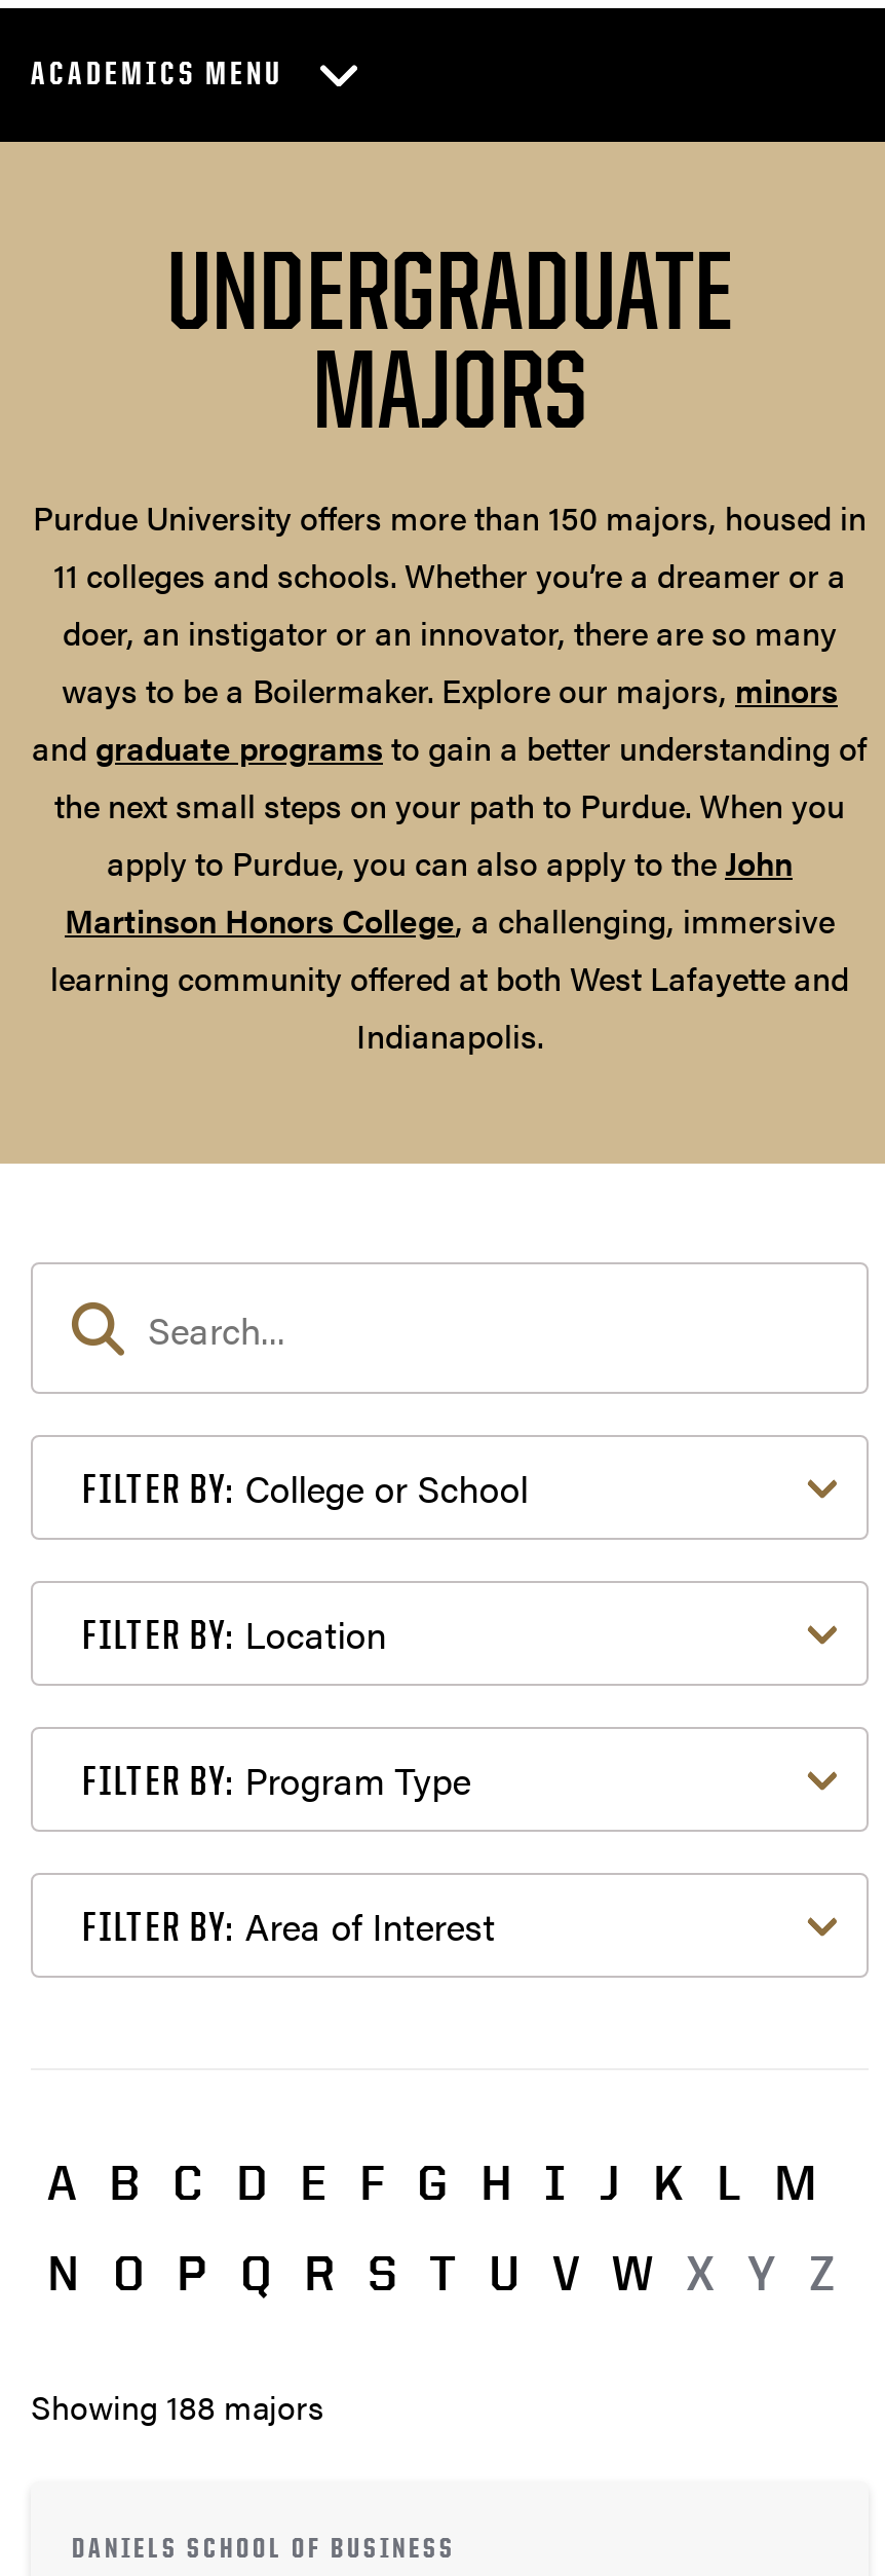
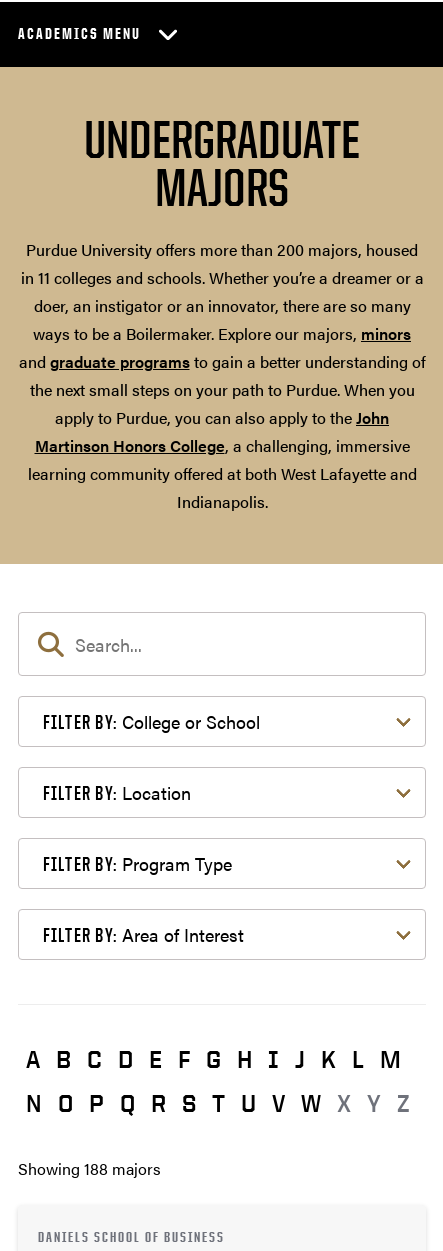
[33,494,867,599] Purdue University offers more than 150 majors, housed in | 11 colleges and schools. Whether you’re a dreamer or a -> [20,238,423,289] Purdue University offers more than 200 majors, housed | in 11 colleges and schools. Whether you’re a dreamer or a

